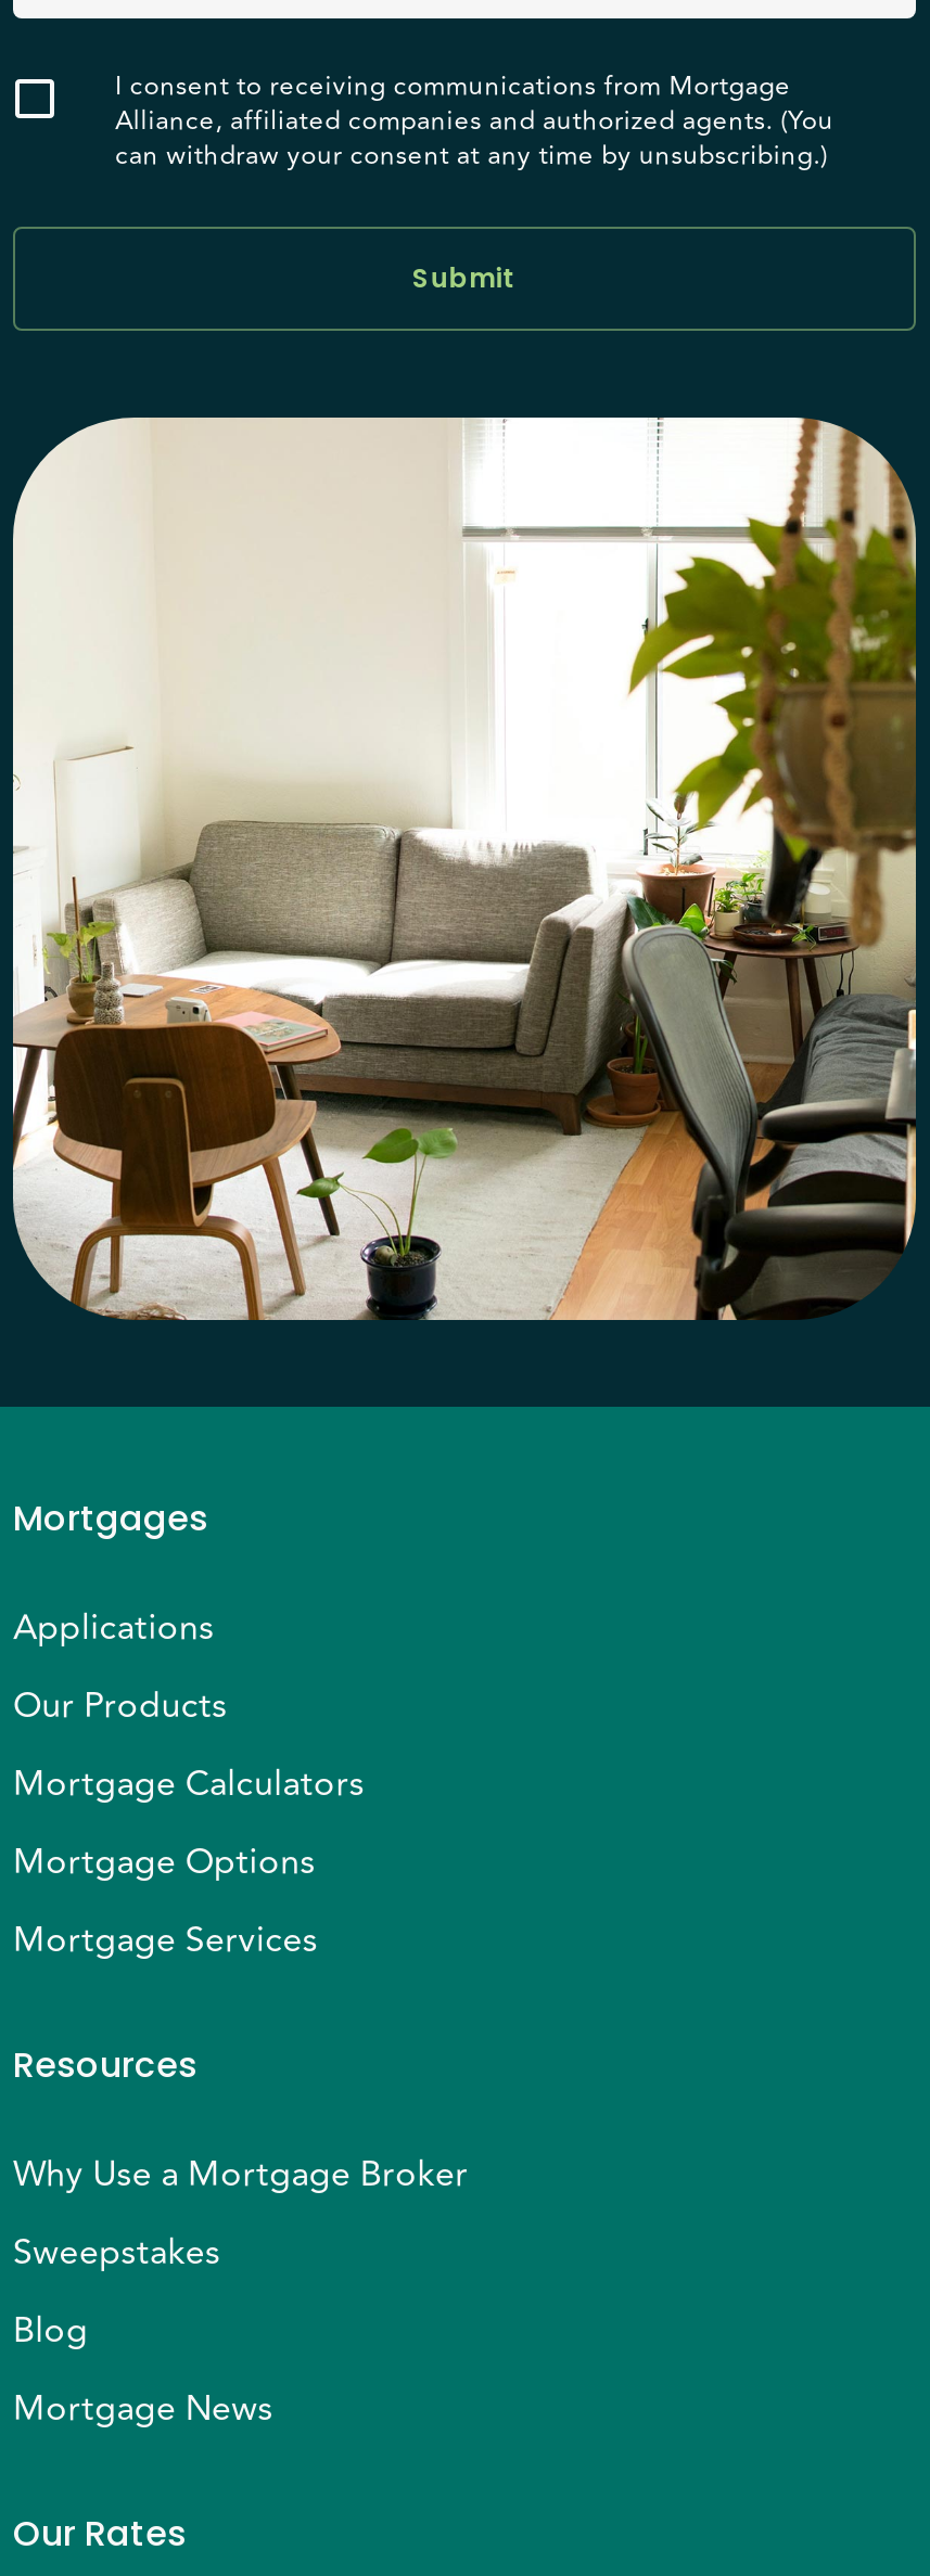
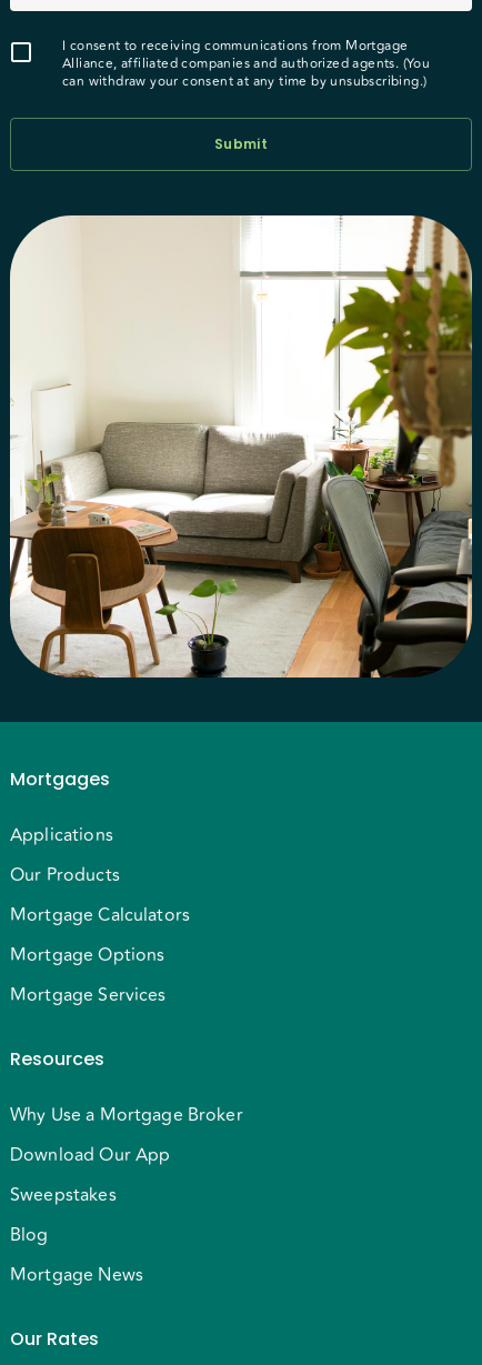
none -> [10,1142,170,1168] Download Our App

